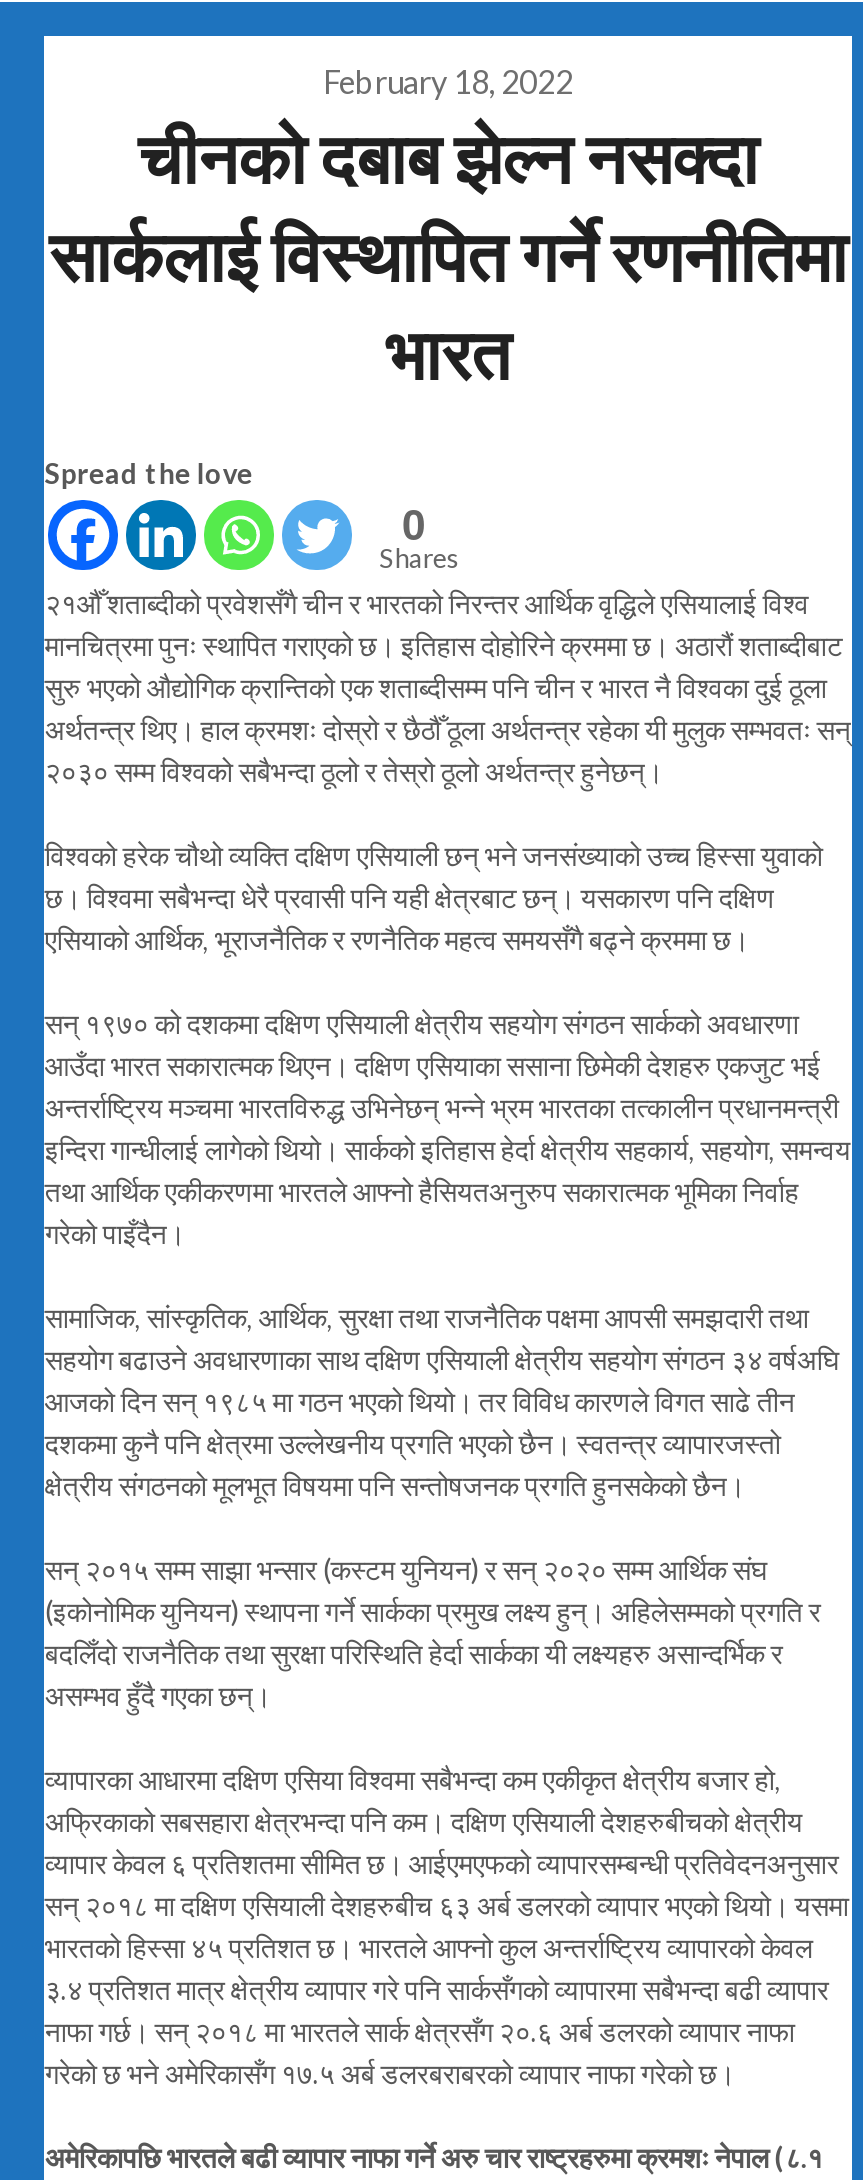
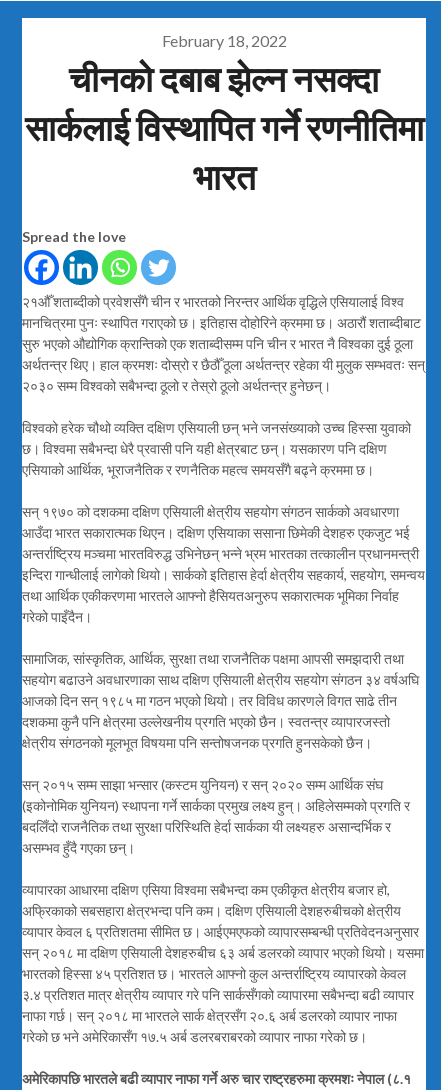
[379,500,459,574] 0 | Shares -> none

